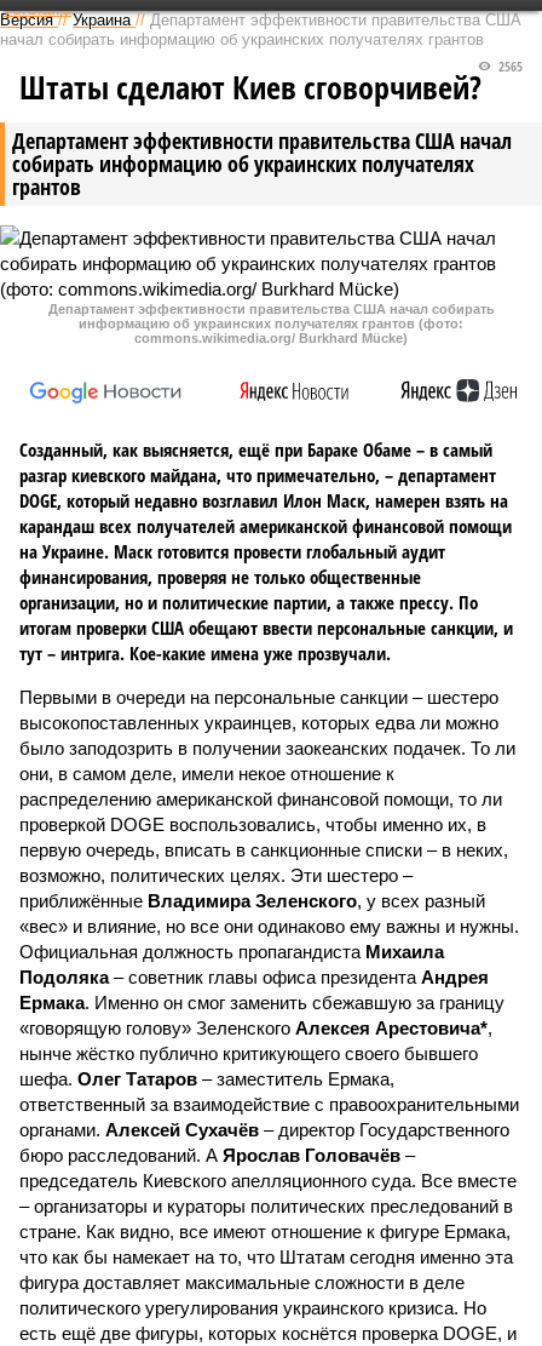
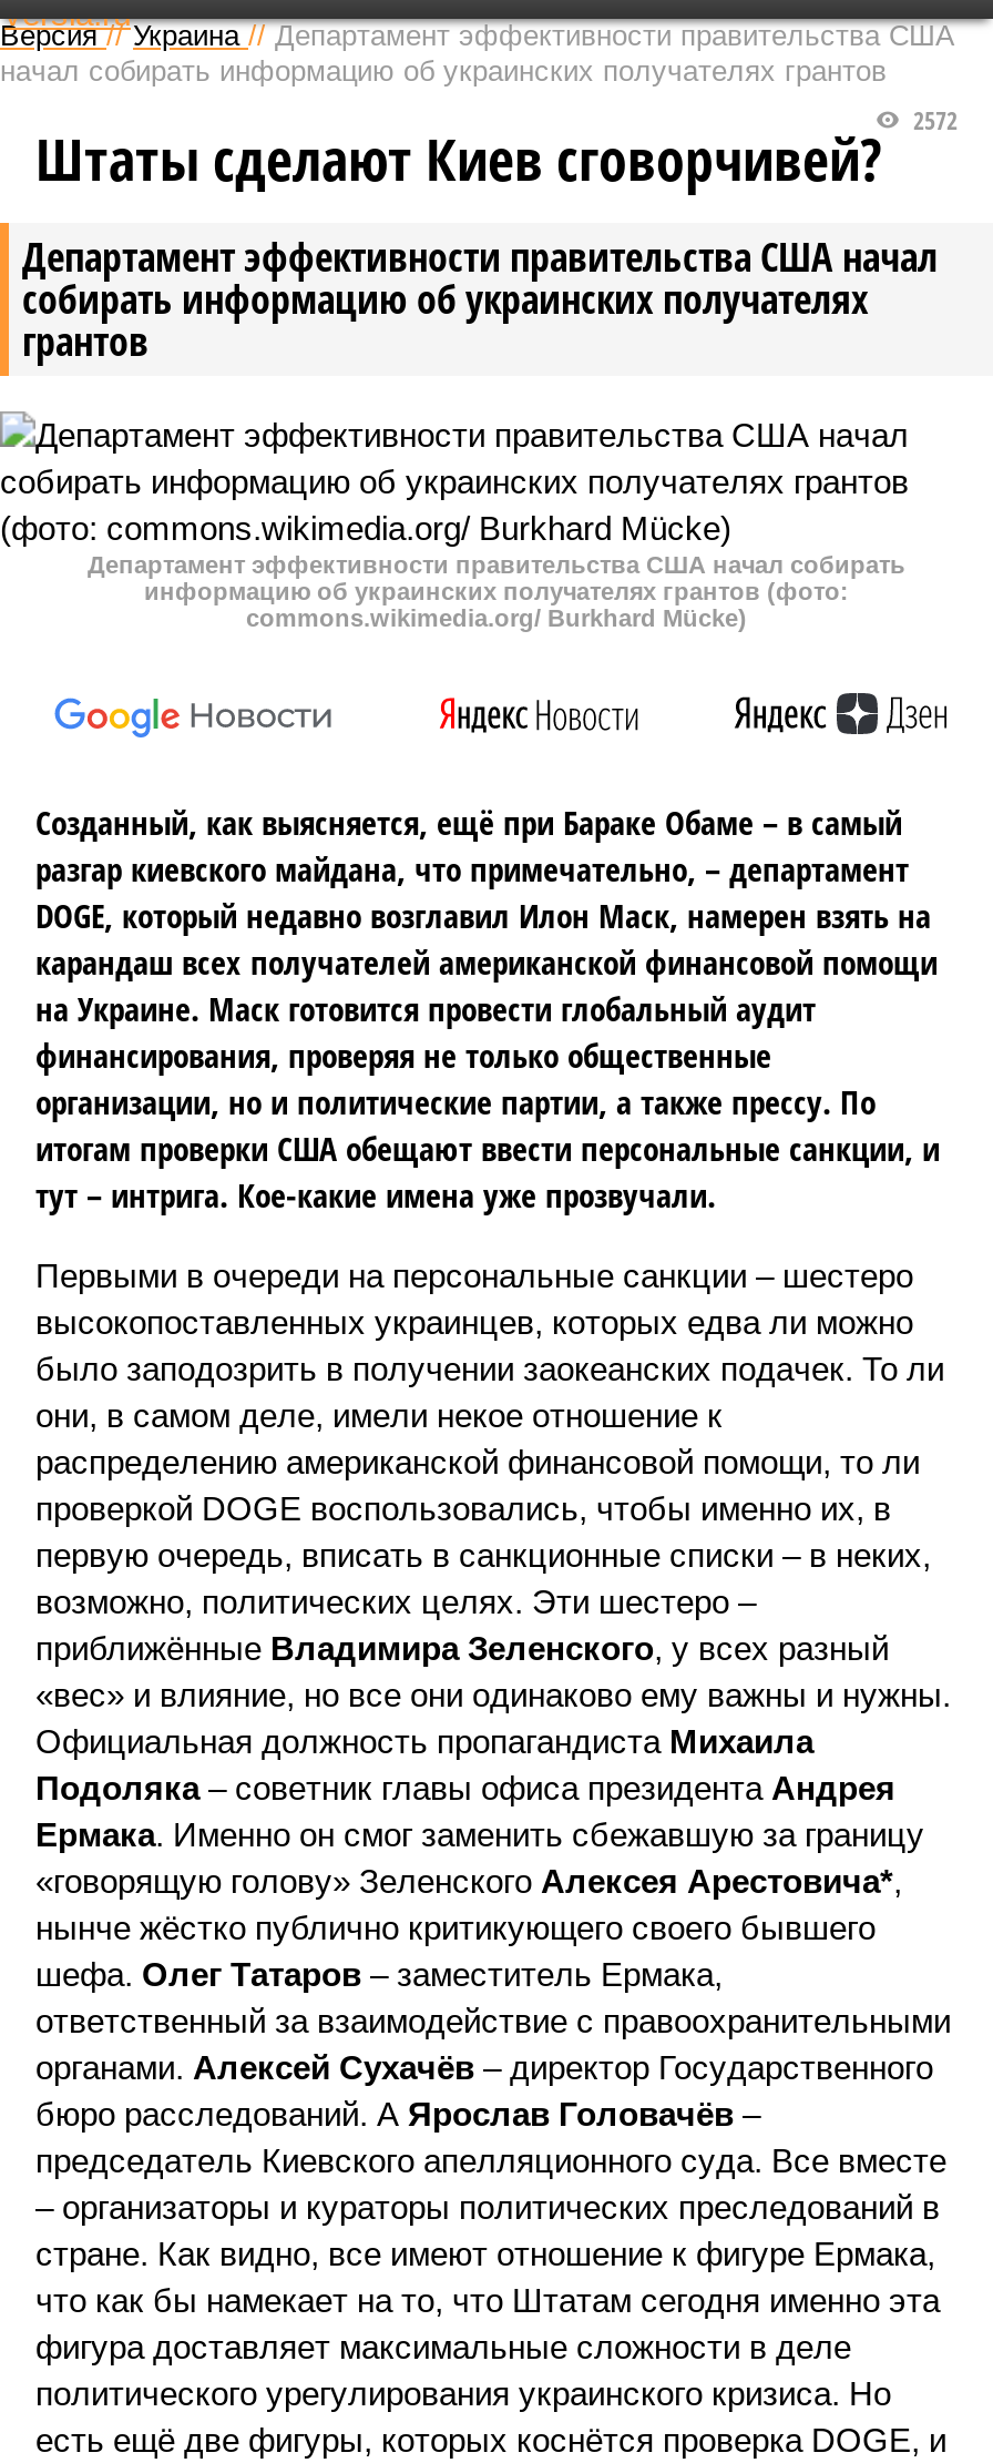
[19,57,523,109] Штаты сделают Киев сговорчивей? 2565 -> [35,103,958,199] Штаты сделают Киев сговорчивей? 2572

